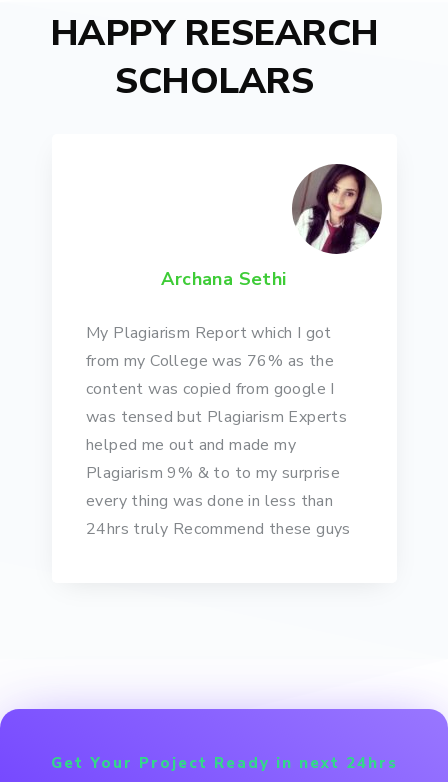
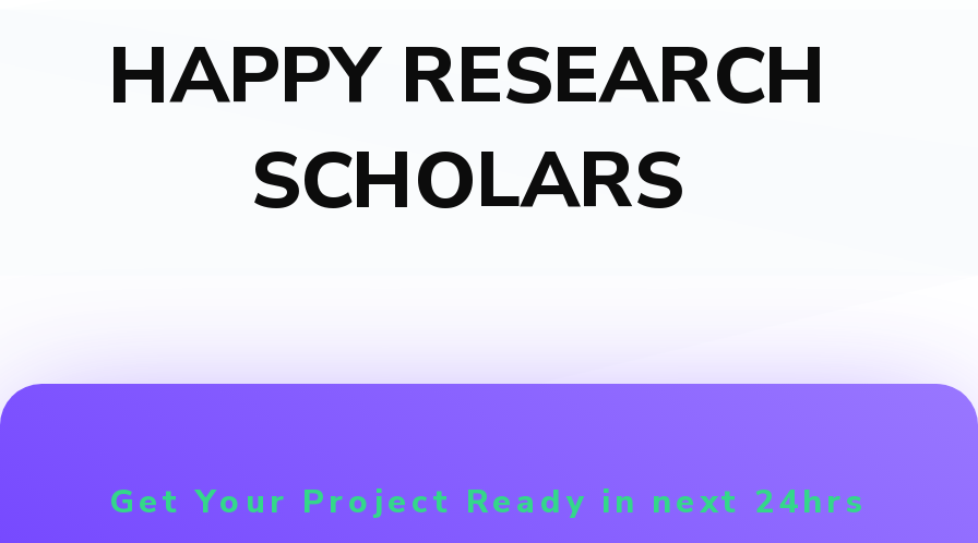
[86,163,382,540] [image] | Archana Sethi | My Plagiarism Report which I got | from my College was 76% as the | content was copied from google I | was tensed but Plagiarism Experts | helped me out and made my | Plagiarism 9% & to to my surprise | every thing was done in less than | 24hrs truly Recommend these guys -> none

